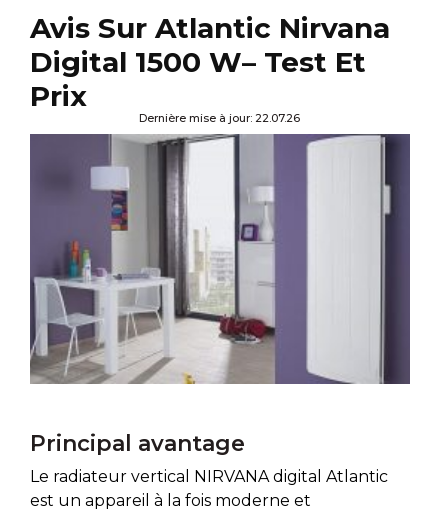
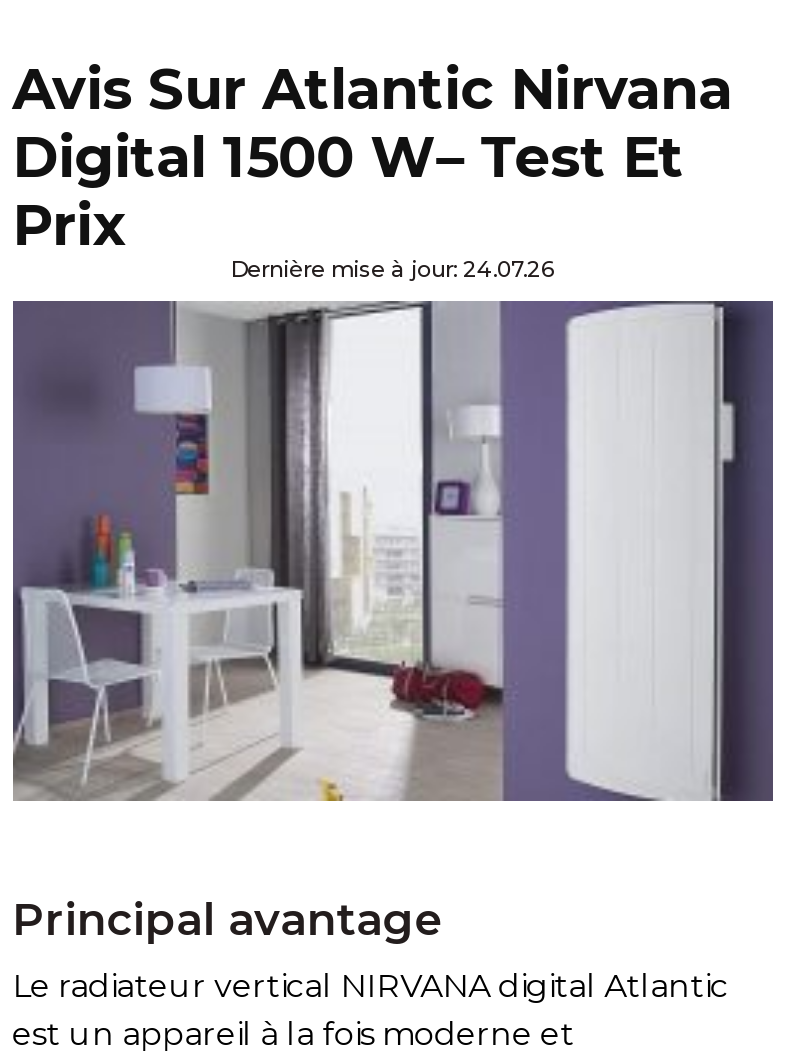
[139,111,300,125] Dernière mise à jour: 22.07.26 -> [231,255,555,283] Dernière mise à jour: 24.07.26

